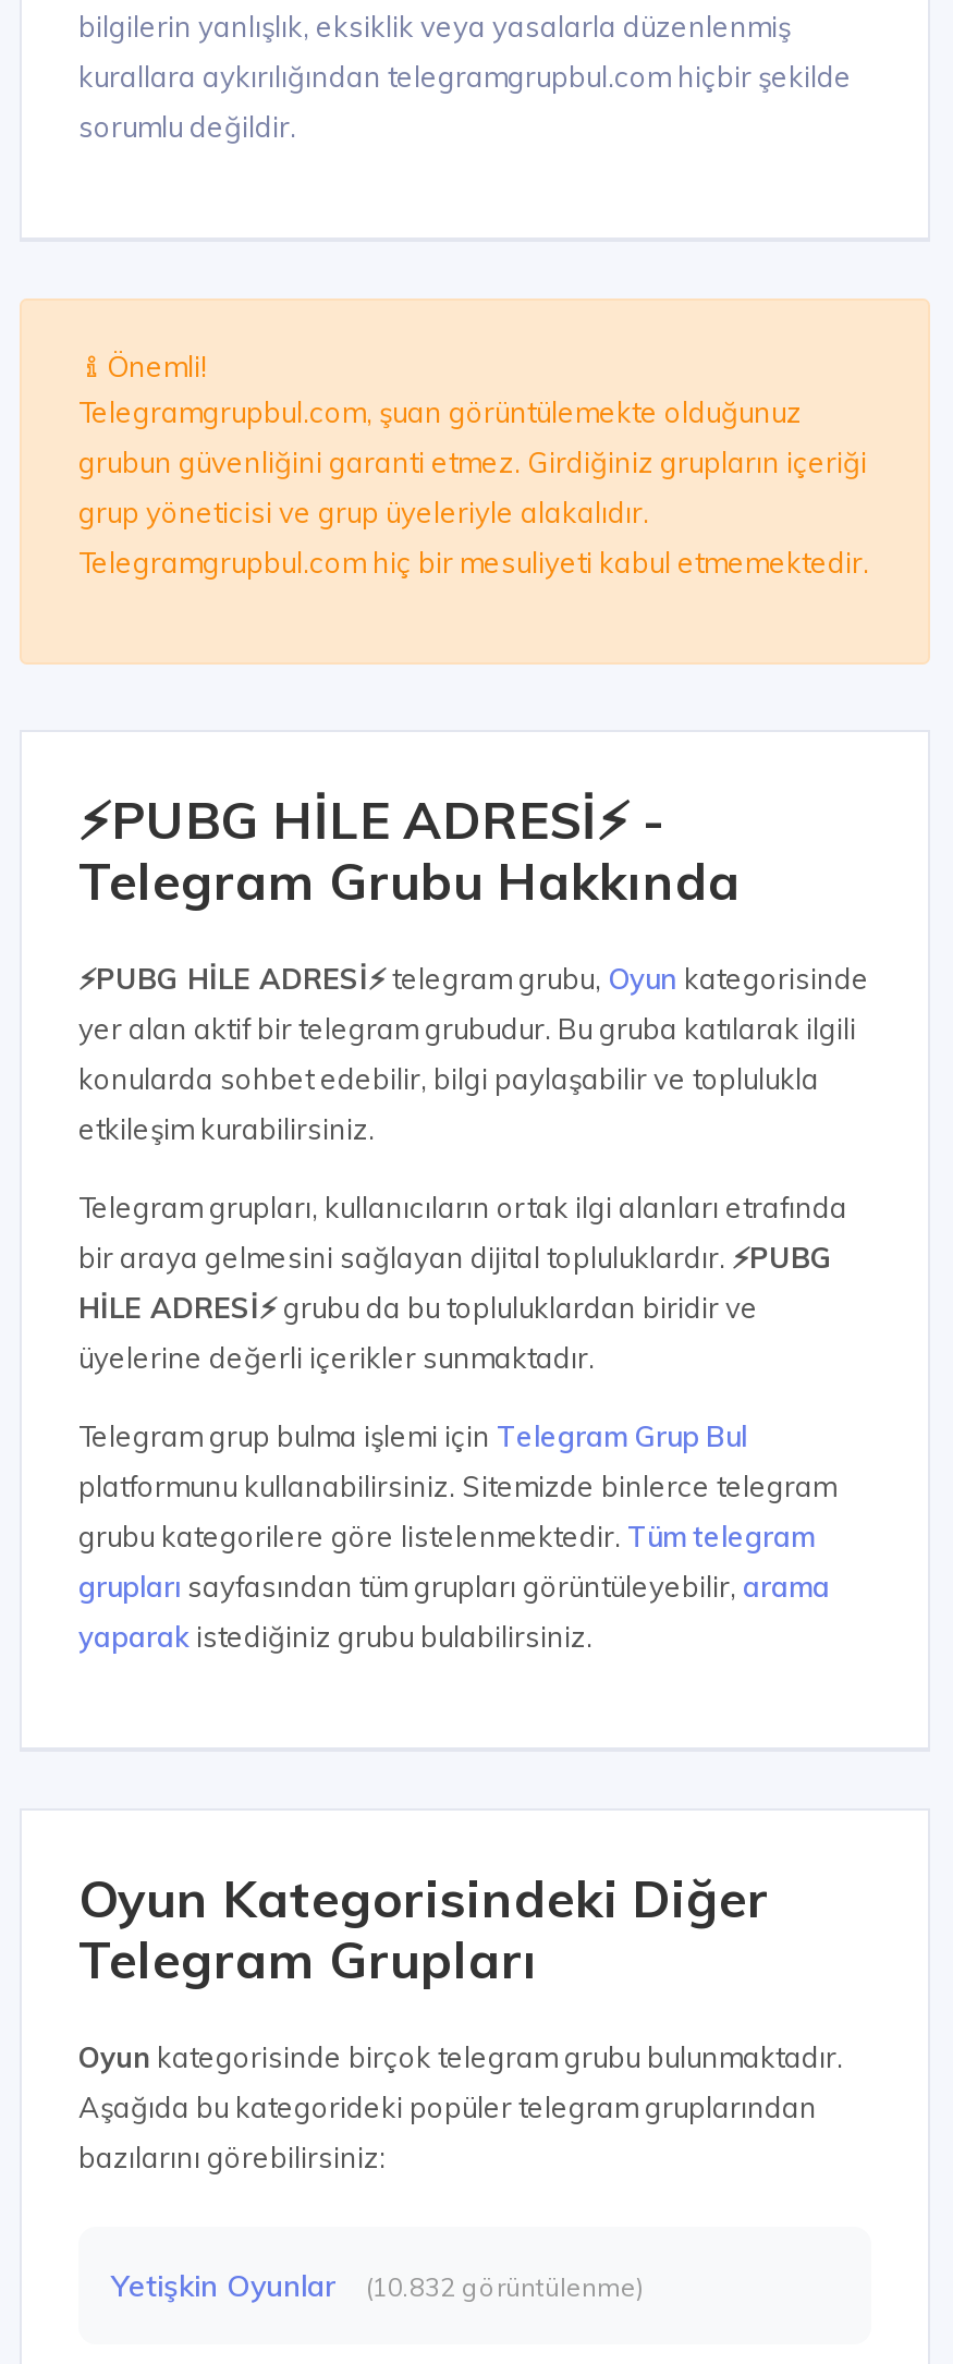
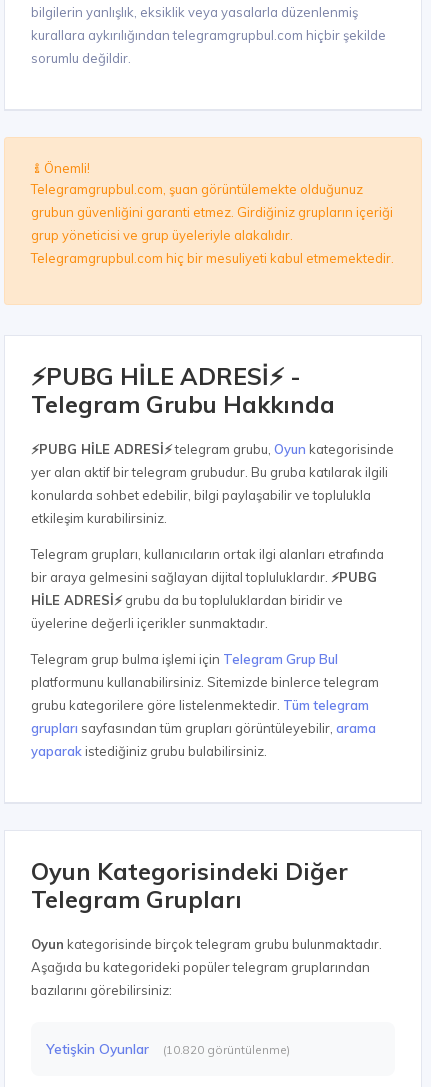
[366,2270,643,2303] (10.832 görüntülenme) -> [163,1042,290,1057] (10.820 görüntülenme)

